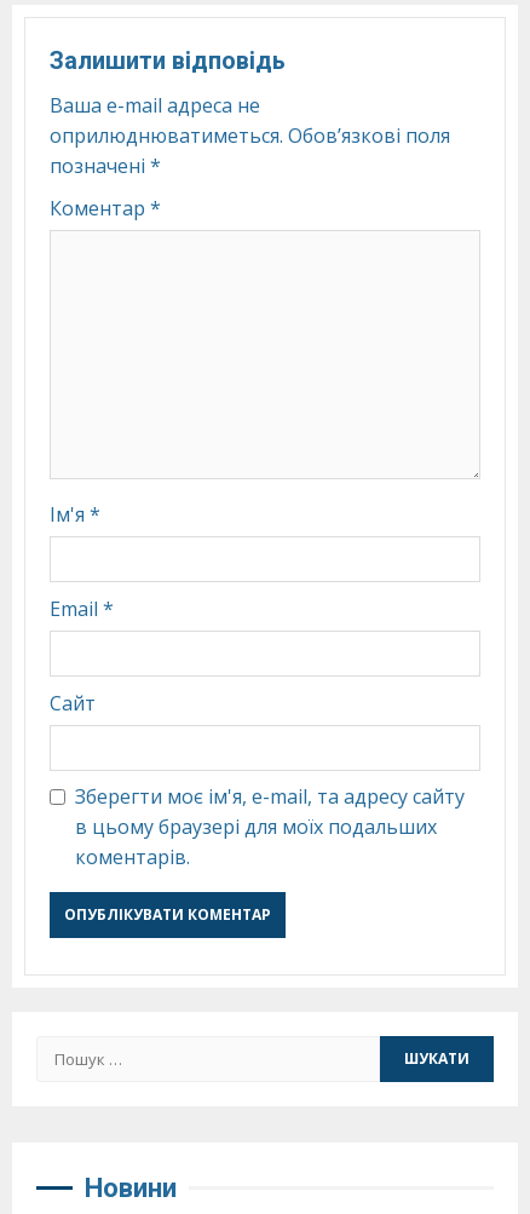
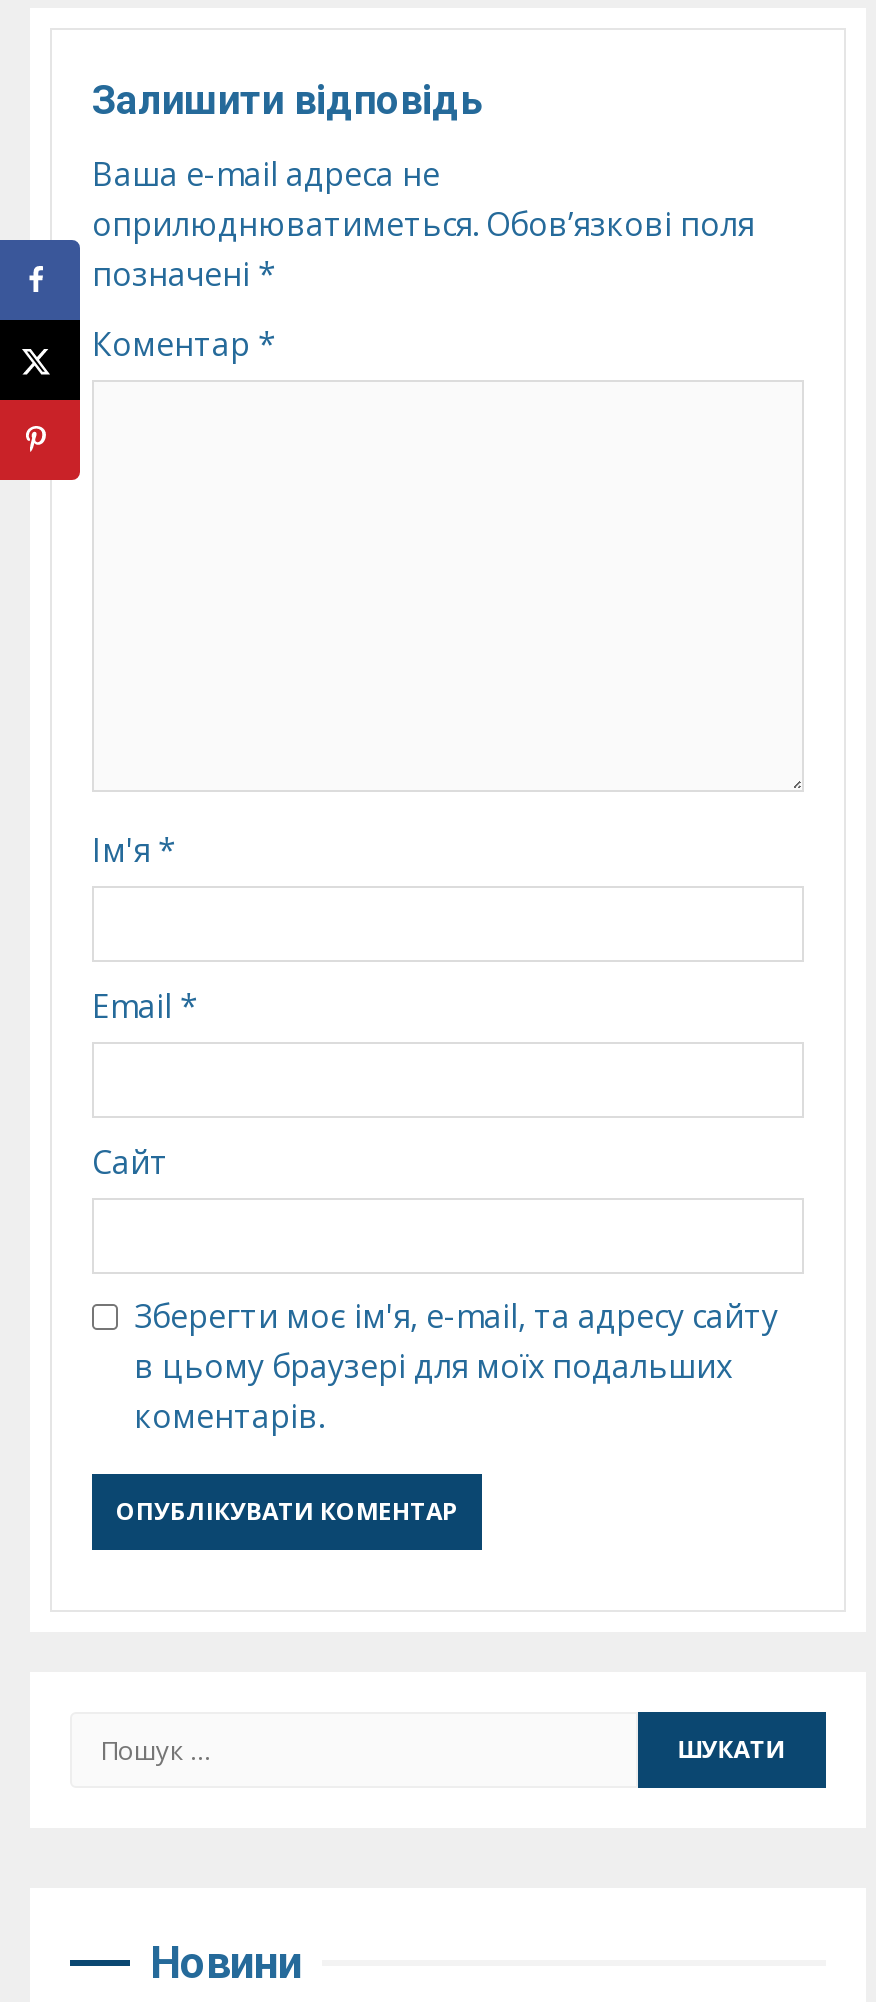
none -> [6,238,82,482] [image]

